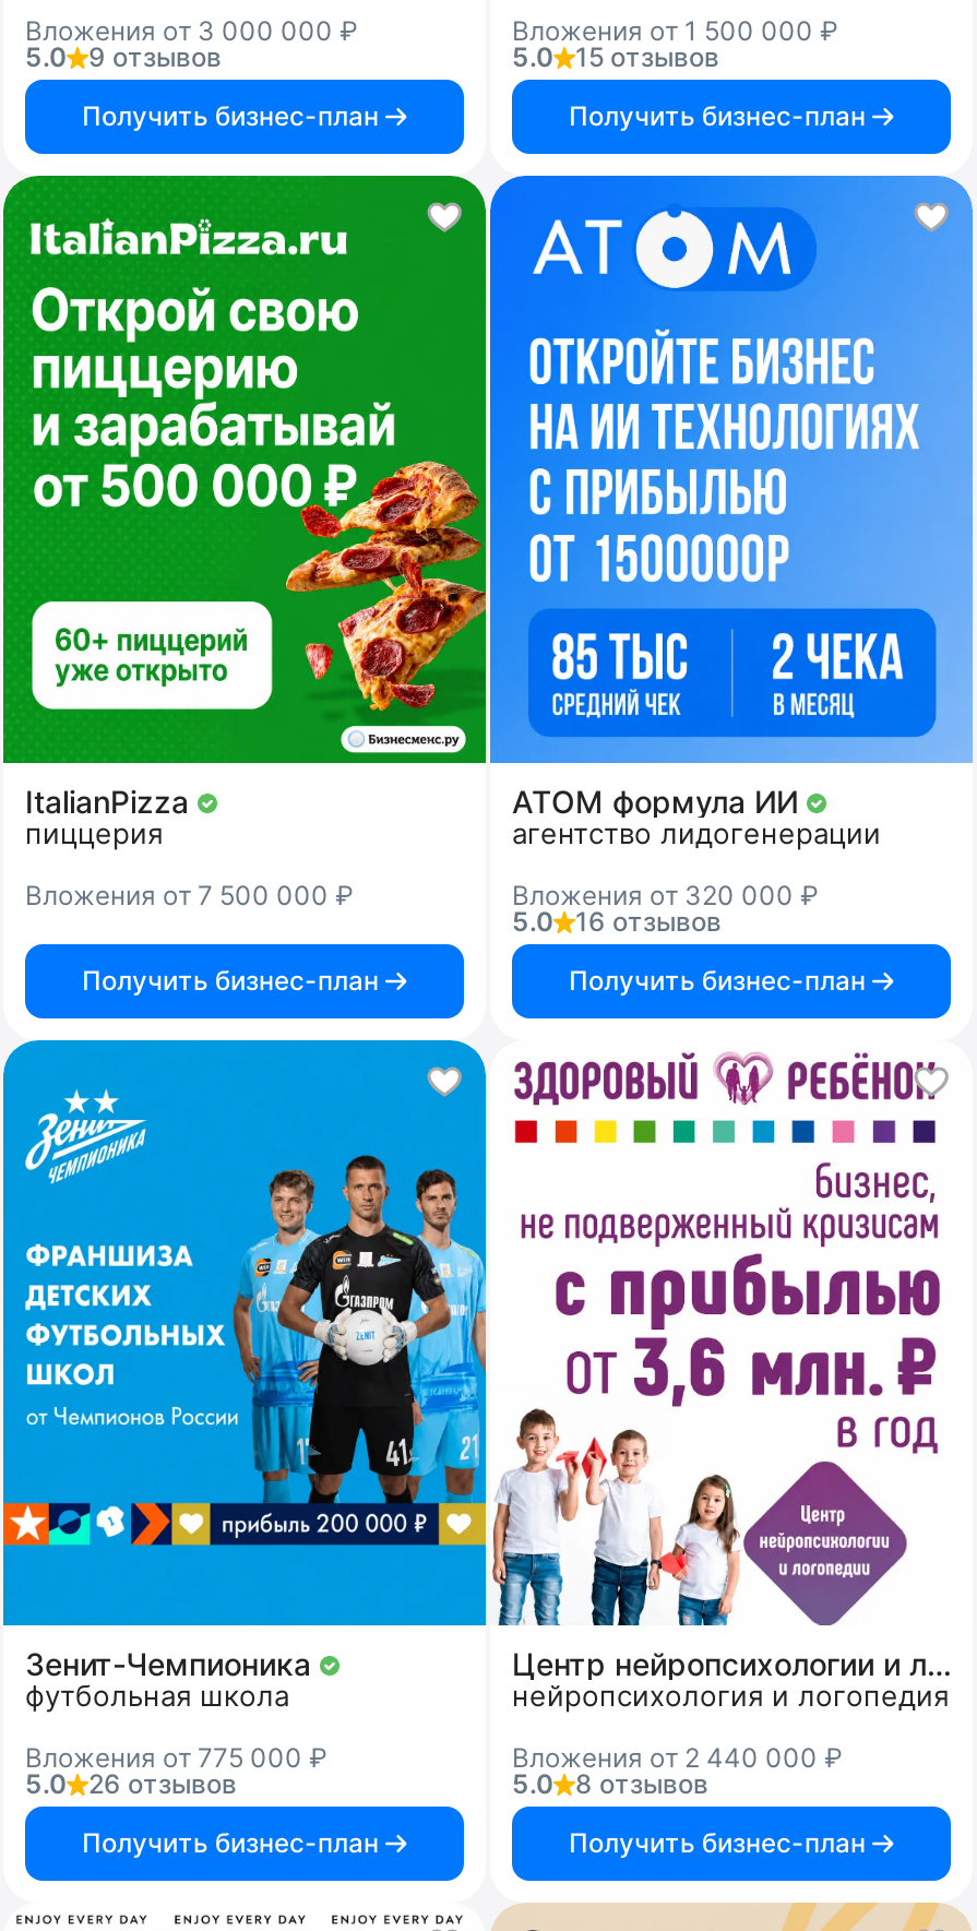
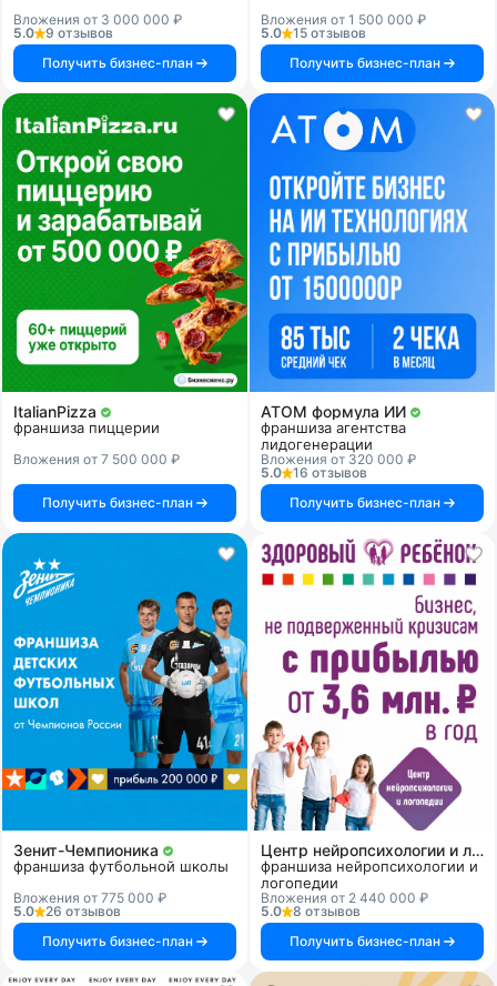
[25,815,163,849] пиццерия -> [13,418,160,436] франшиза пиццерии
[512,815,881,849] агентство лидогенерации -> [261,418,406,453] франшиза агентства | лидогенерации
[25,1679,289,1714] футбольная школа -> [13,858,229,875] франшиза футбольной школы
[512,1679,949,1714] нейропсихология и логопедия -> [261,858,478,892] франшиза нейропсихологии и | логопедии

